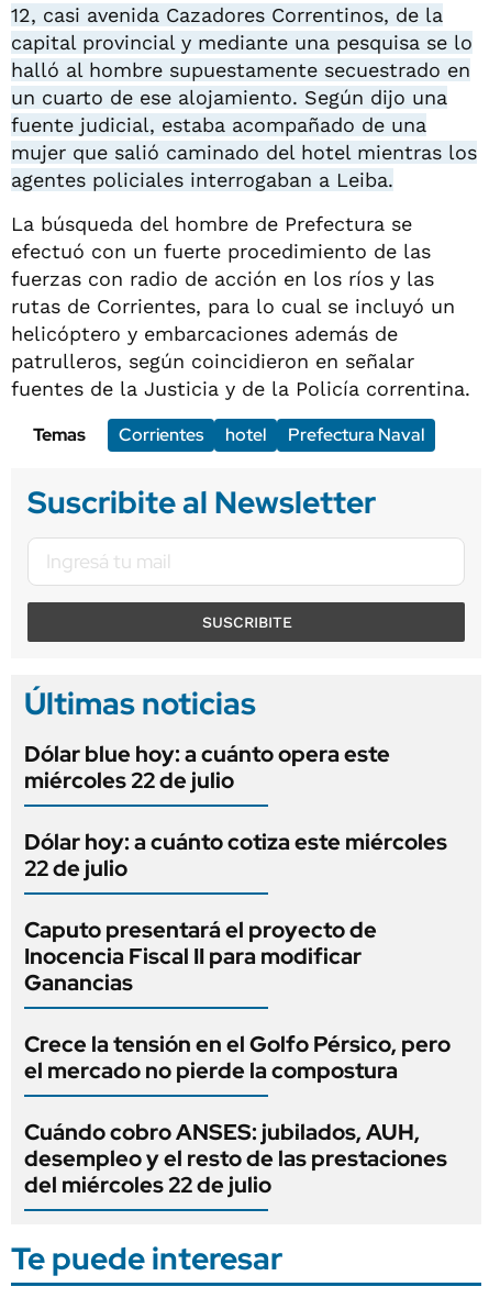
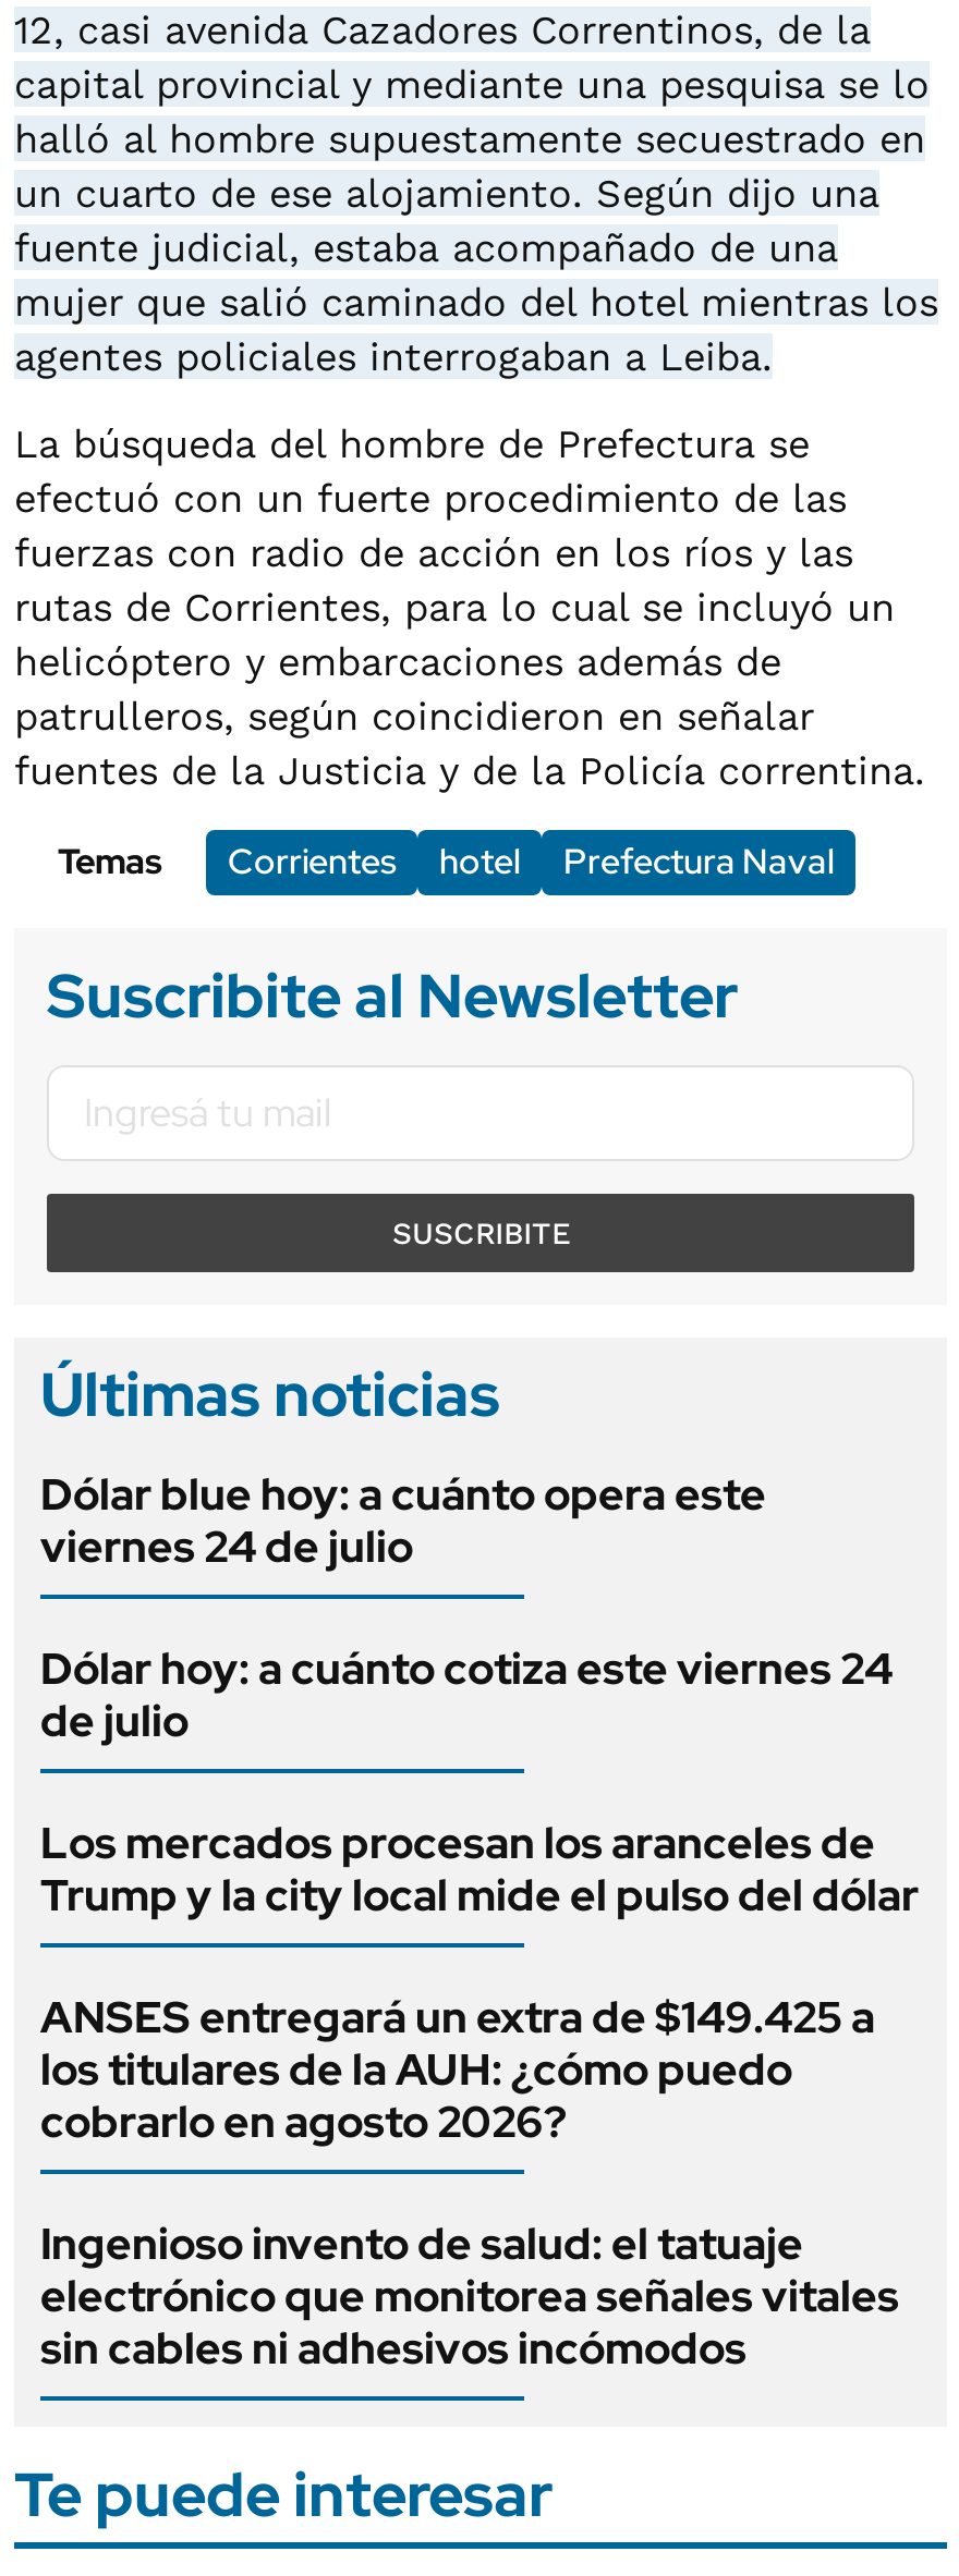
[24,766,234,794] miércoles 22 de julio -> [40,1517,413,1574] viernes 24 de julio
[24,827,447,882] Dólar hoy: a cuánto cotiza este miércoles | 22 de julio -> [40,1639,893,1748] Dólar hoy: a cuánto cotiza este viernes 24 | de julio
[24,915,377,996] Caputo presentará el proyecto de | Inocencia Fiscal II para modificar | Ganancias -> [40,1814,919,1923] Los mercados procesan los aranceles de | Trump y la city local mide el pulso del dólar
[24,1029,451,1084] Crece la tensión en el Golfo Pérsico, pero | el mercado no pierde la compostura -> [40,1988,875,2149] ANSES entregará un extra de $149.425 a | los titulares de la AUH: ¿cómo puedo | cobrarlo en agosto 2026?
[24,1117,447,1199] Cuándo cobro ANSES: jubilados, AUH, | desempleo y el resto de las prestaciones | del miércoles 22 de julio -> [40,2215,899,2376] Ingenioso invento de salud: el tatuaje | electrónico que monitorea señales vitales | sin cables ni adhesivos incómodos

